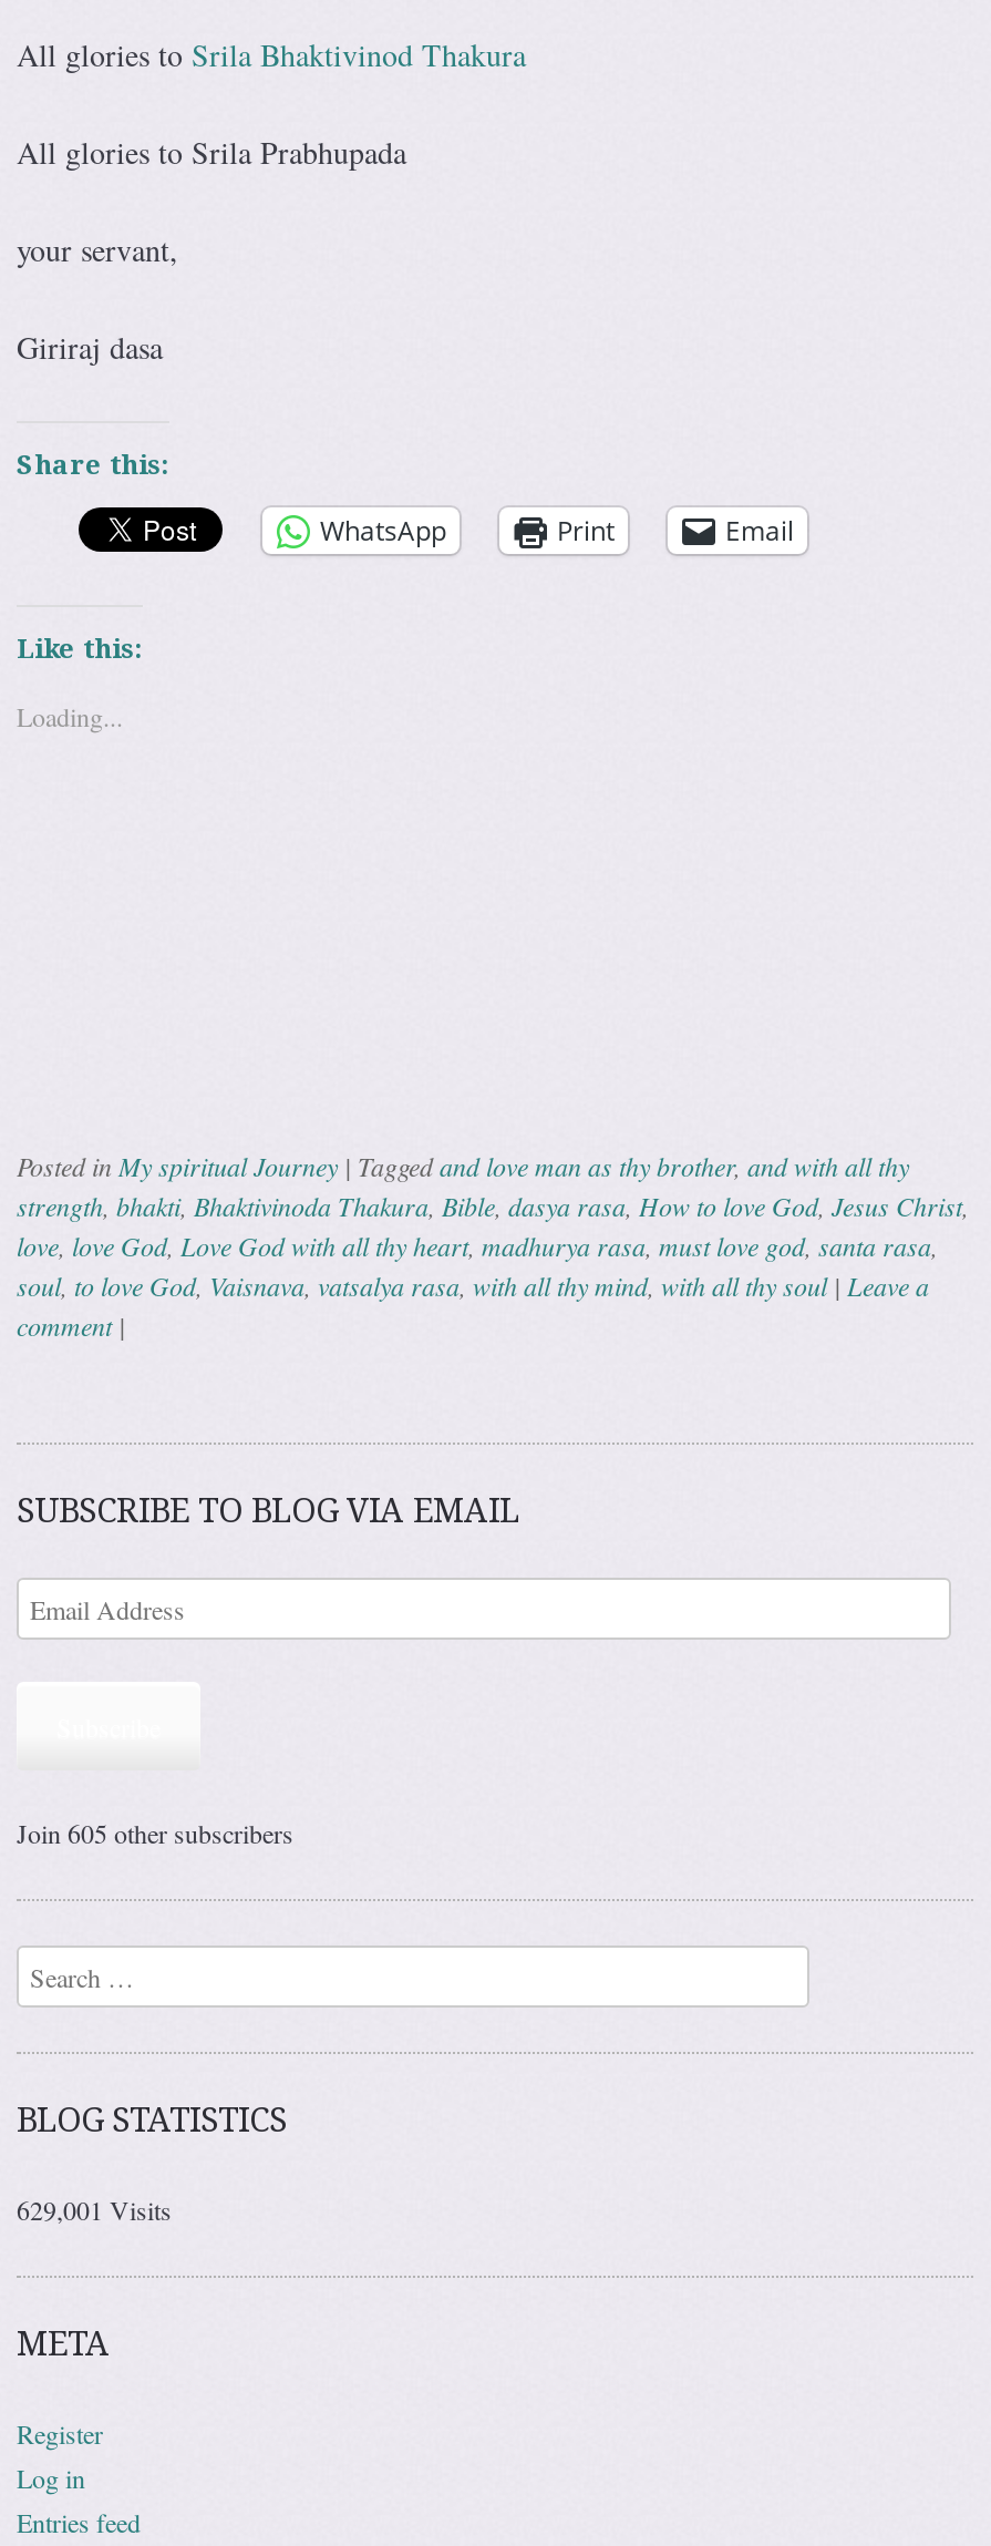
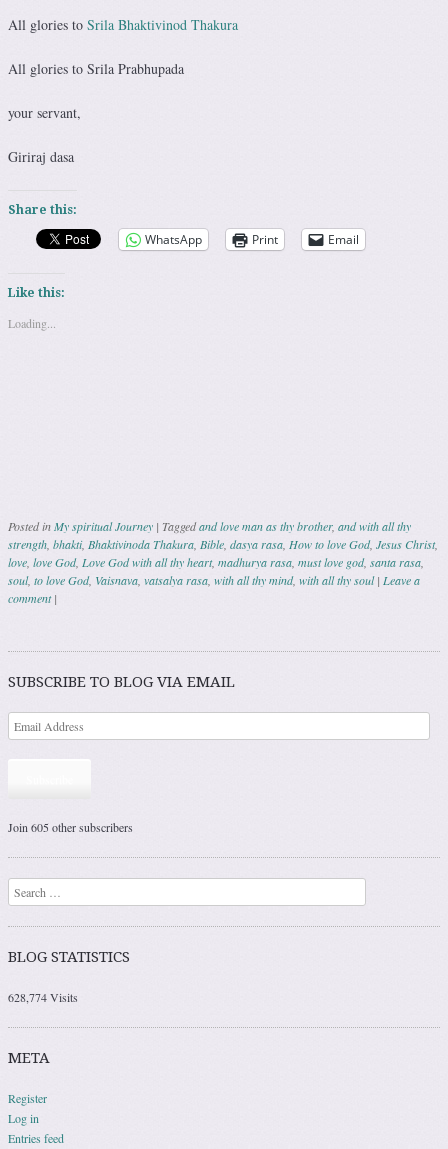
[17,2192,172,2228] 629,001 Visits -> [8,989,78,1005] 628,774 Visits

